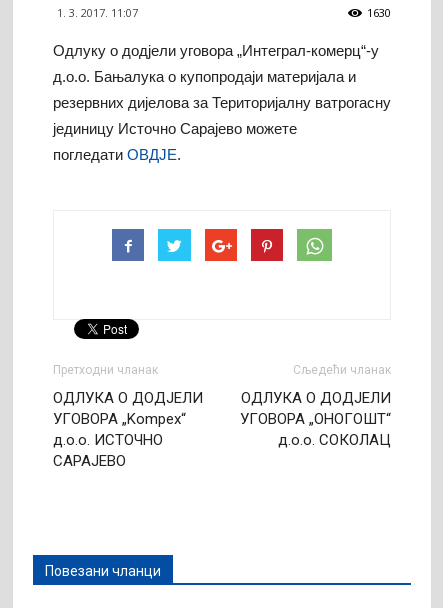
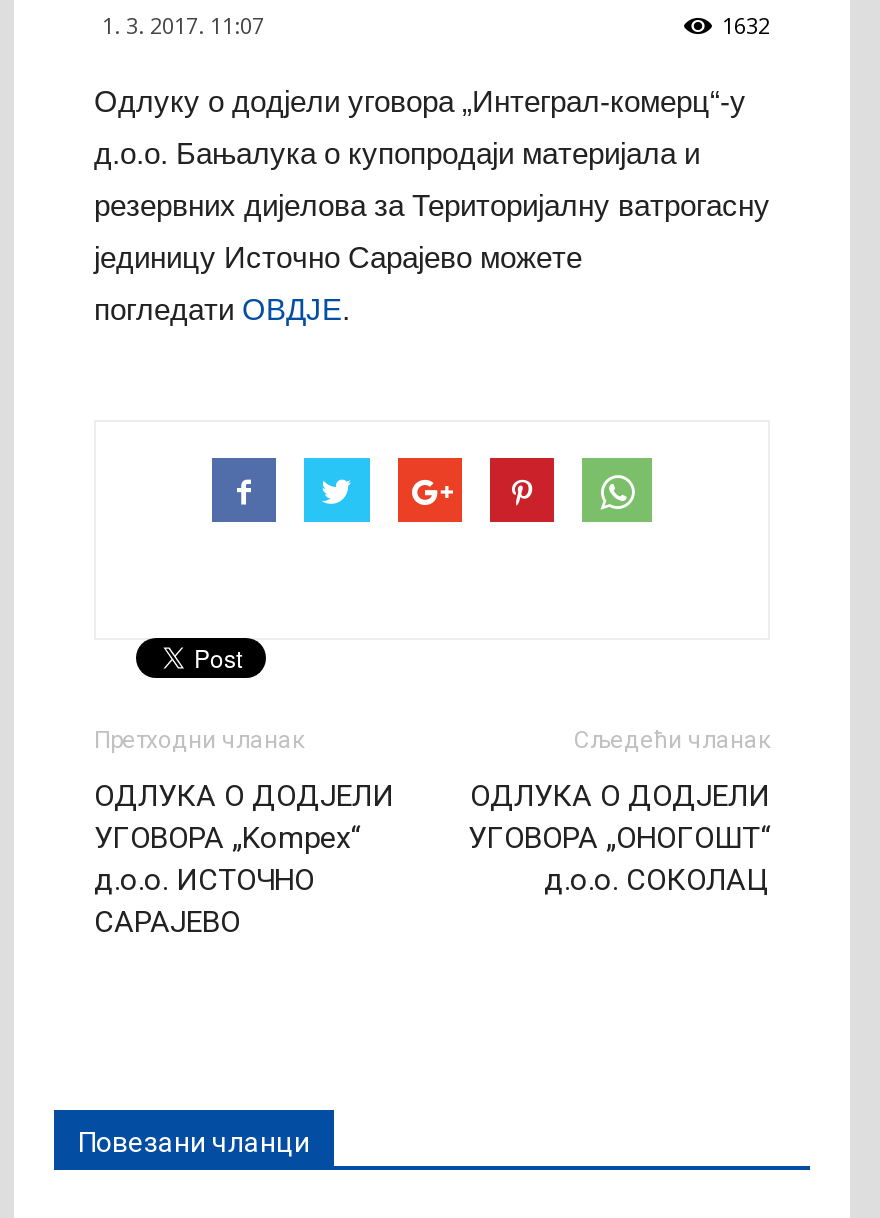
[367,5,391,20] 1630 -> [722,10,770,40] 1632

